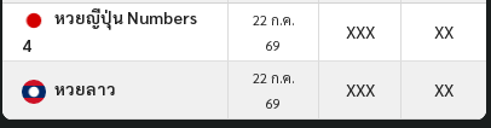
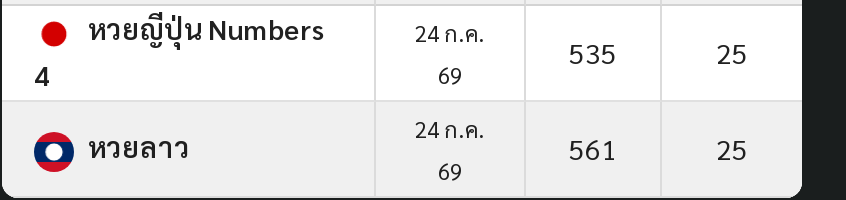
[252,11,294,29] 22 ก.ค. -> [415,18,485,48] 24 ก.ค.
[345,20,454,42] XXX | XX -> [569,34,748,70] 535 | 25
[252,69,294,87] 22 ก.ค. -> [415,114,485,144] 24 ก.ค.
[345,78,454,100] XXX | XX -> [569,130,748,166] 561 | 25

